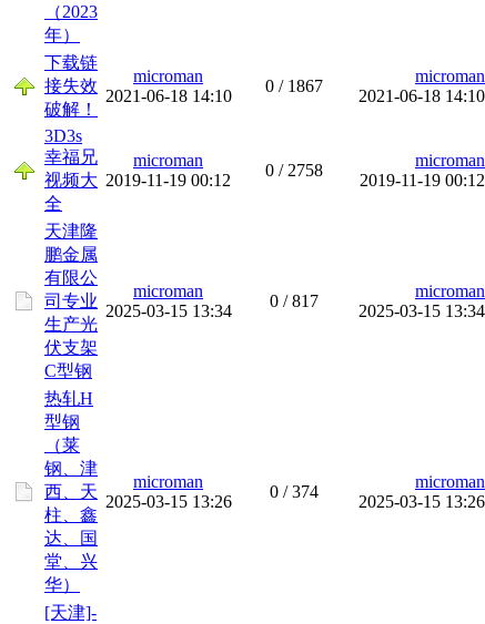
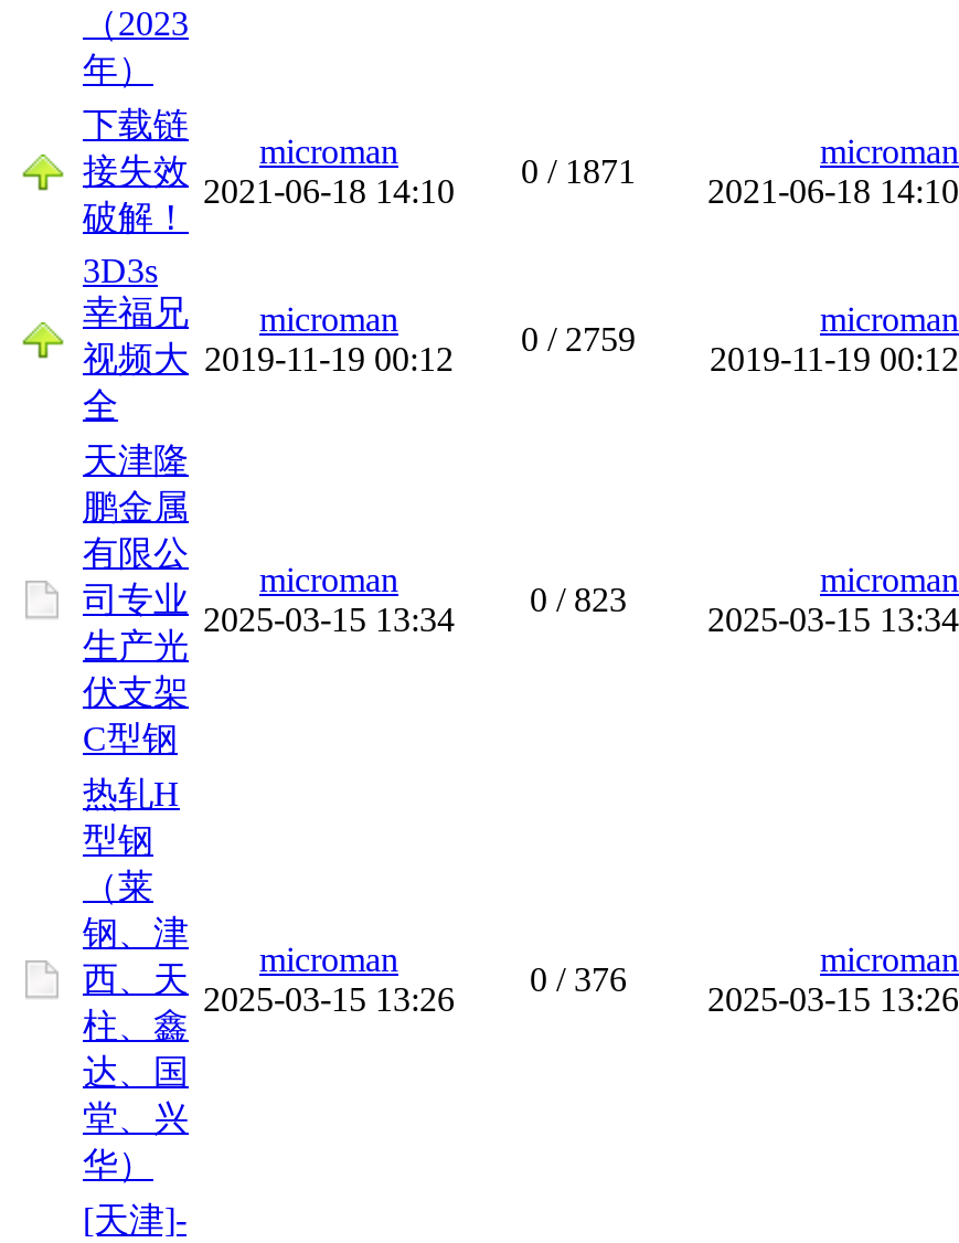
[265,76,322,95] 0 / 1867 -> [521,152,636,190] 0 / 1871
[265,161,322,180] 0 / 2758 -> [521,320,636,358] 0 / 2759
[269,291,318,310] 0 / 817 -> [530,581,627,618] 0 / 823
[269,482,318,501] 0 / 374 -> [530,960,627,998] 0 / 376

